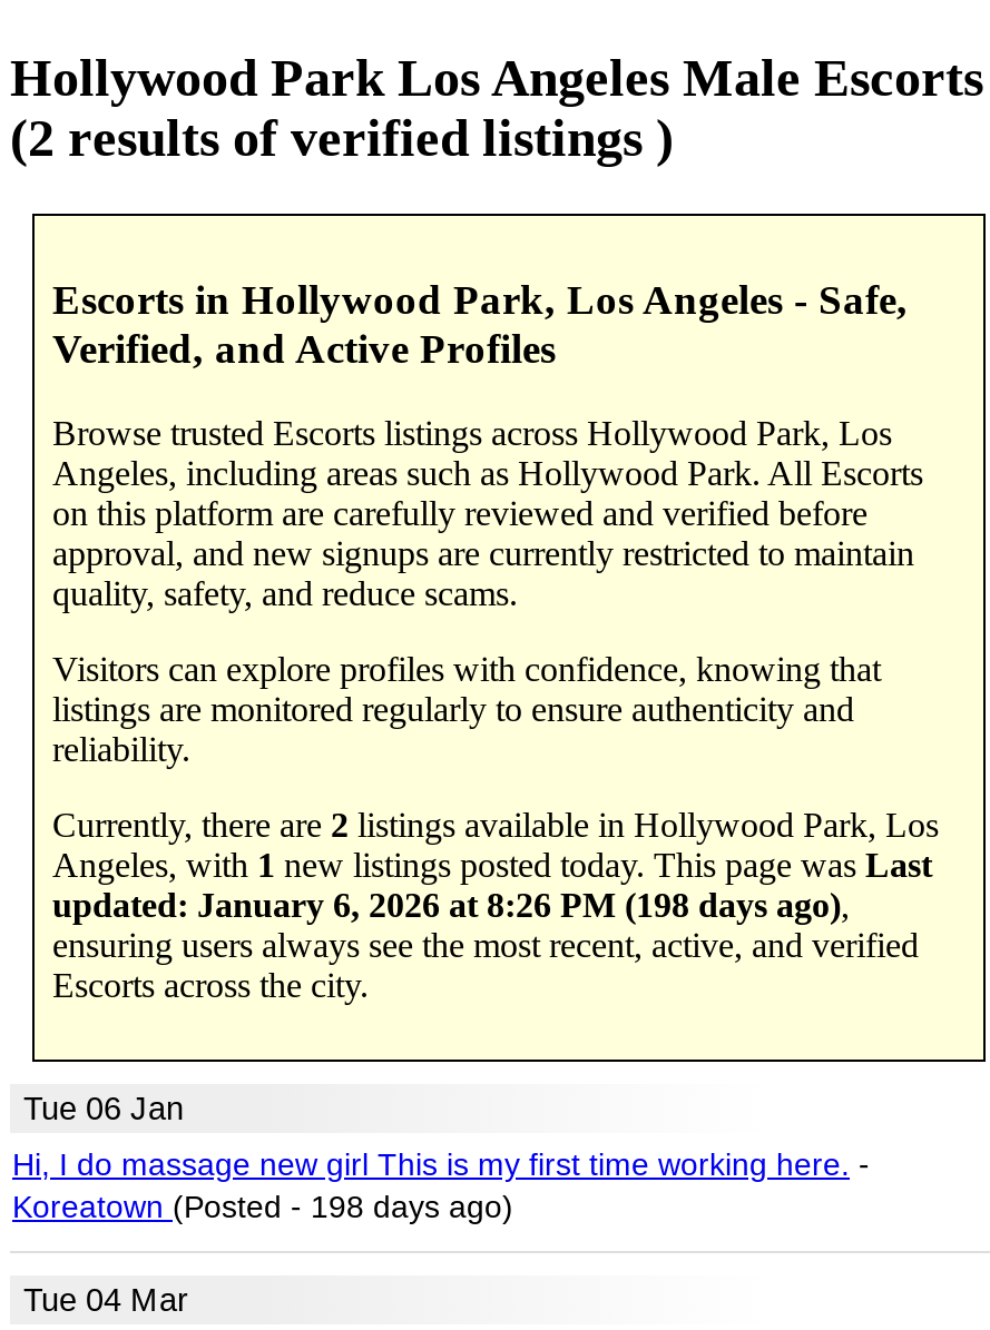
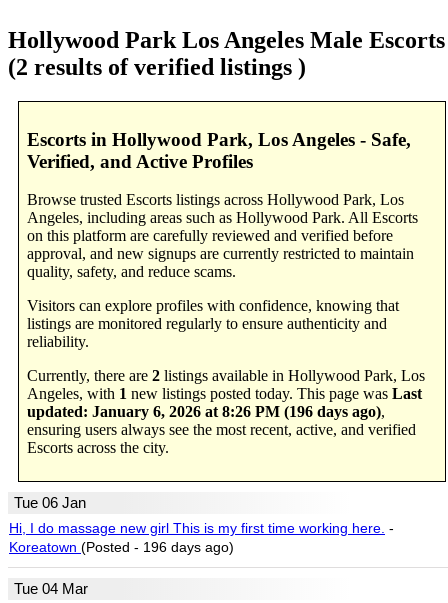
[52,886,850,924] updated: January 6, 2026 at 8:26 PM (198 days ago), -> [27,403,385,420] updated: January 6, 2026 at 8:26 PM (196 days ago),
[12,1189,513,1225] Koreatown (Posted - 198 days ago) -> [9,539,234,555] Koreatown (Posted - 196 days ago)

